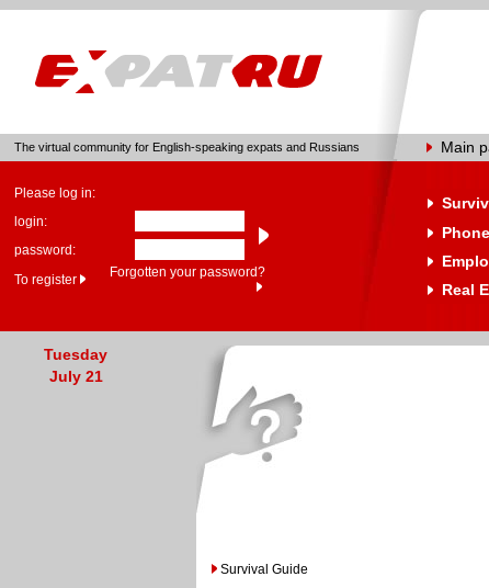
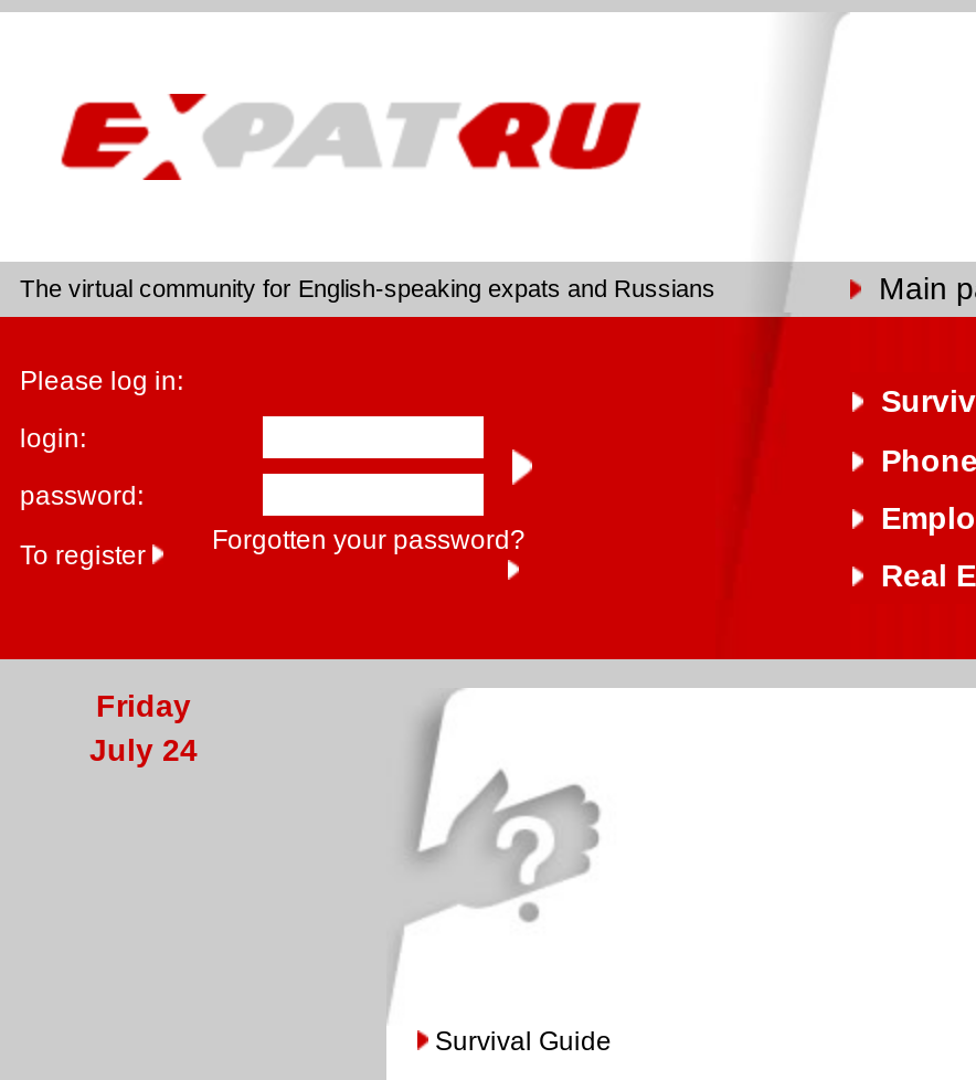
[31,346,107,385] Tuesday | July 21 -> [63,688,198,767] Friday | July 24

